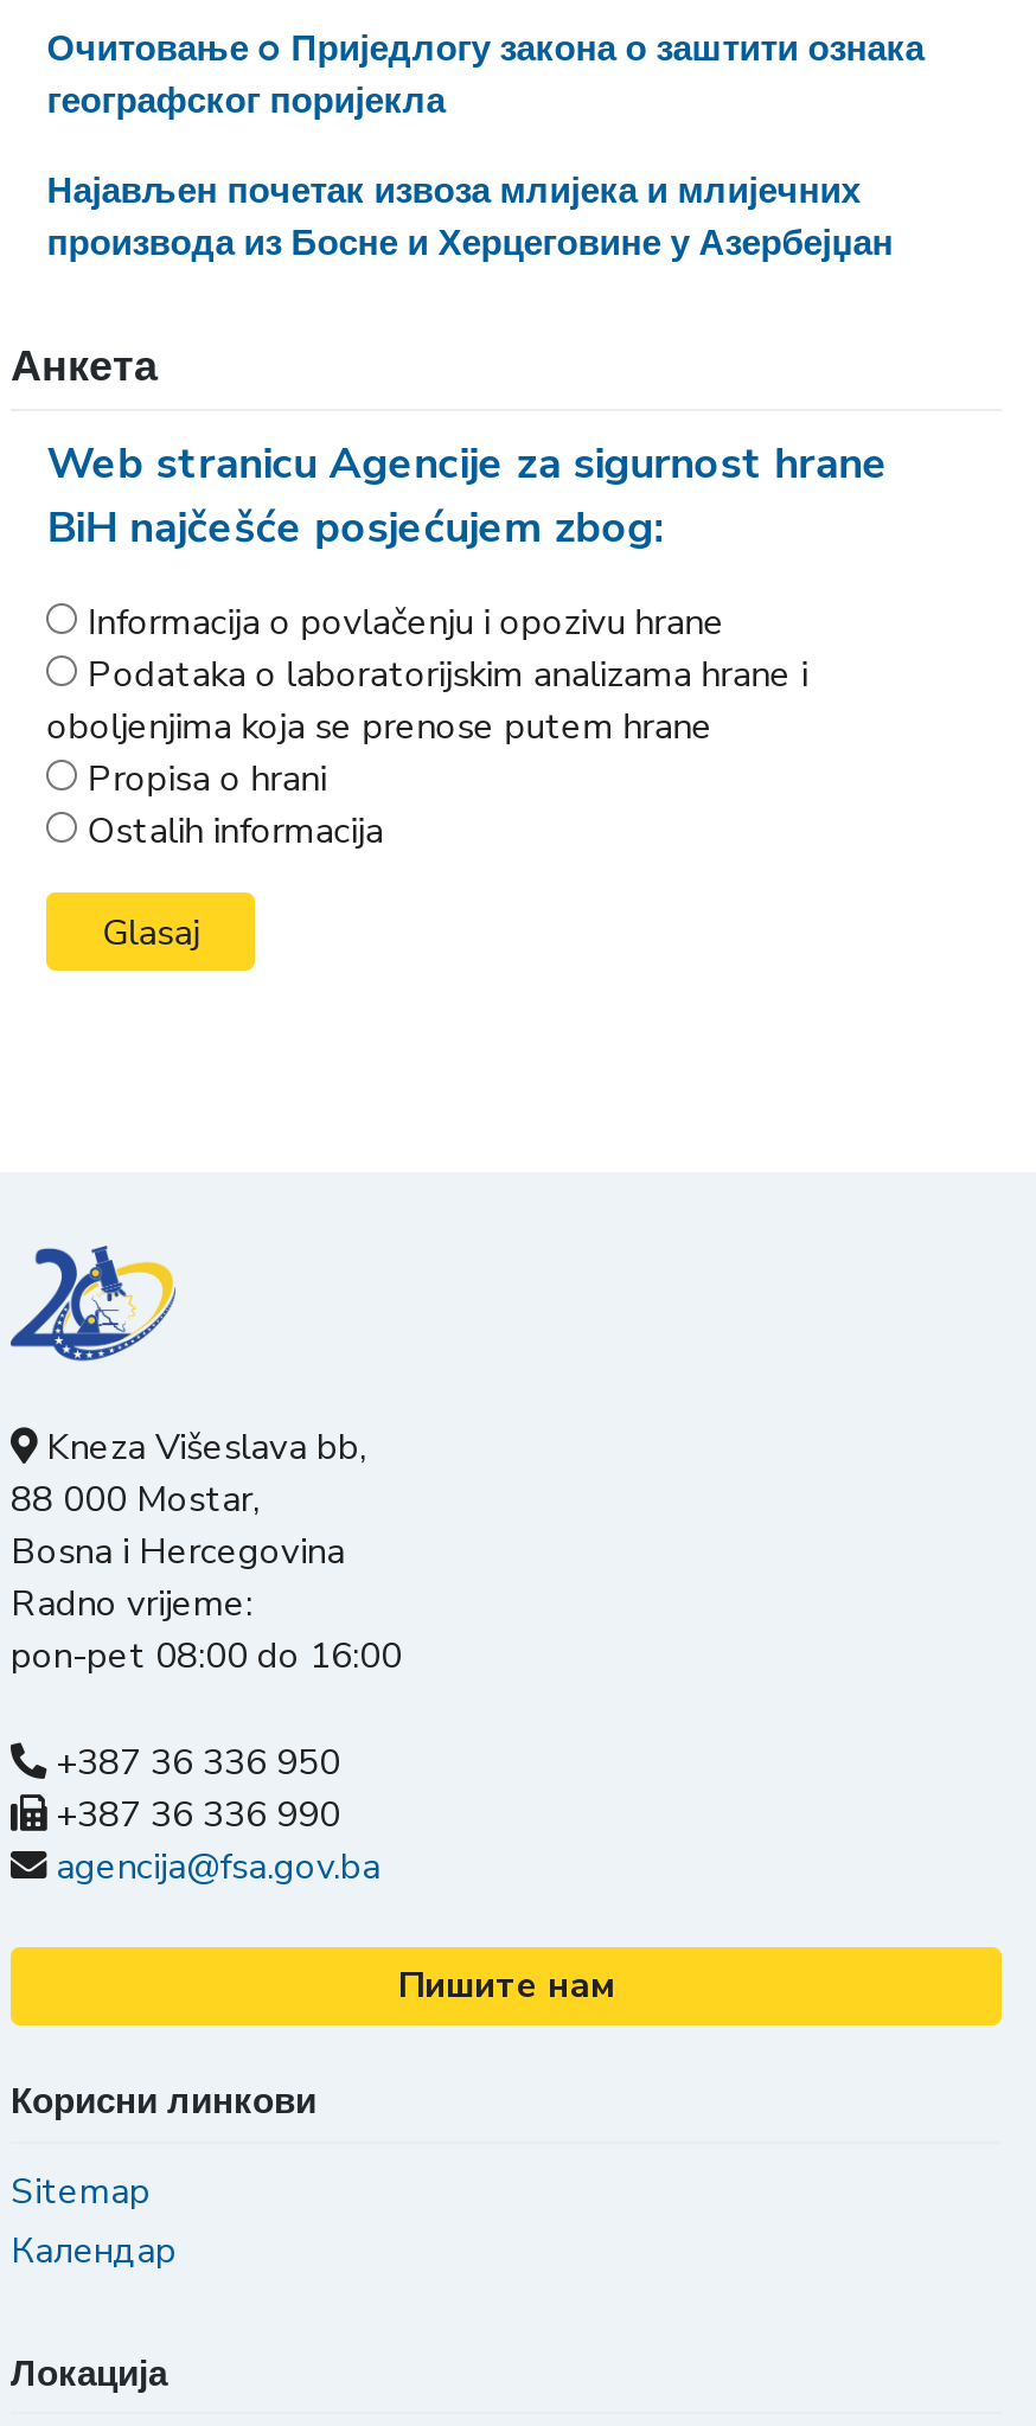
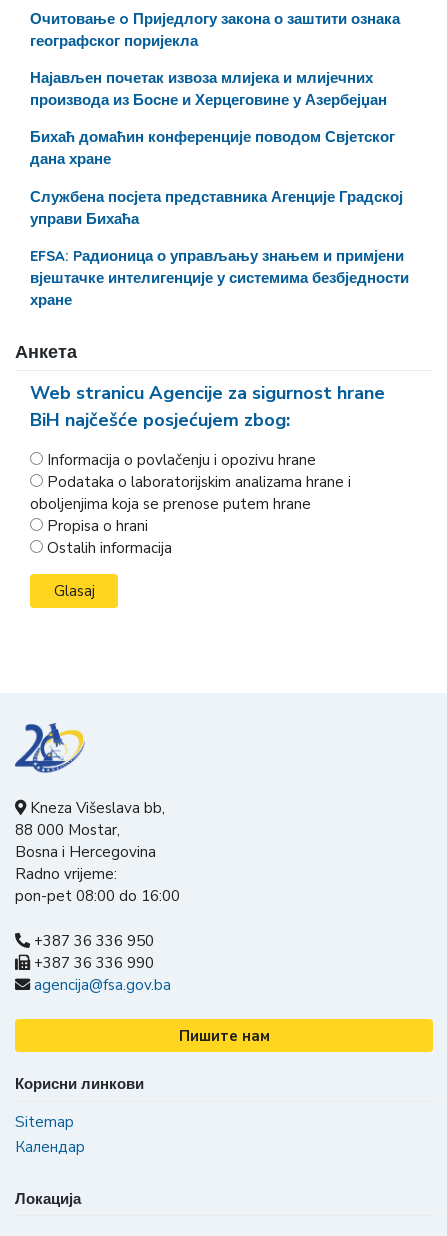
none -> [30,127,409,309] Бихаћ домаћин конференције поводом Свјетског | дана хране | Службена посјета представника Агенције Градској | управи Бихаћа | EFSA: Pадионица о управљању знањем и примјени | вјештачке интелигенције у системима безбједности | хране

